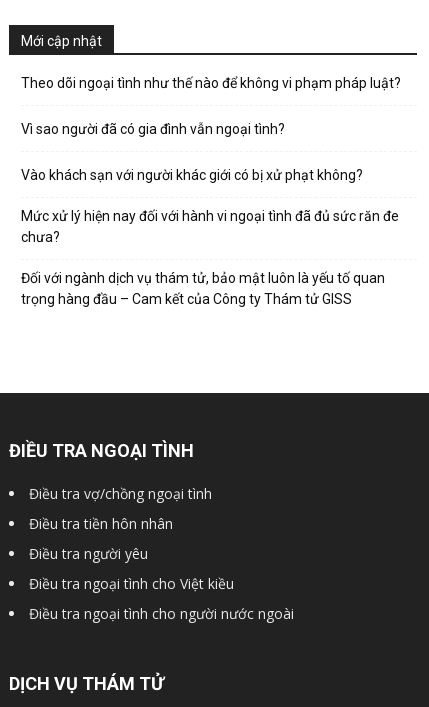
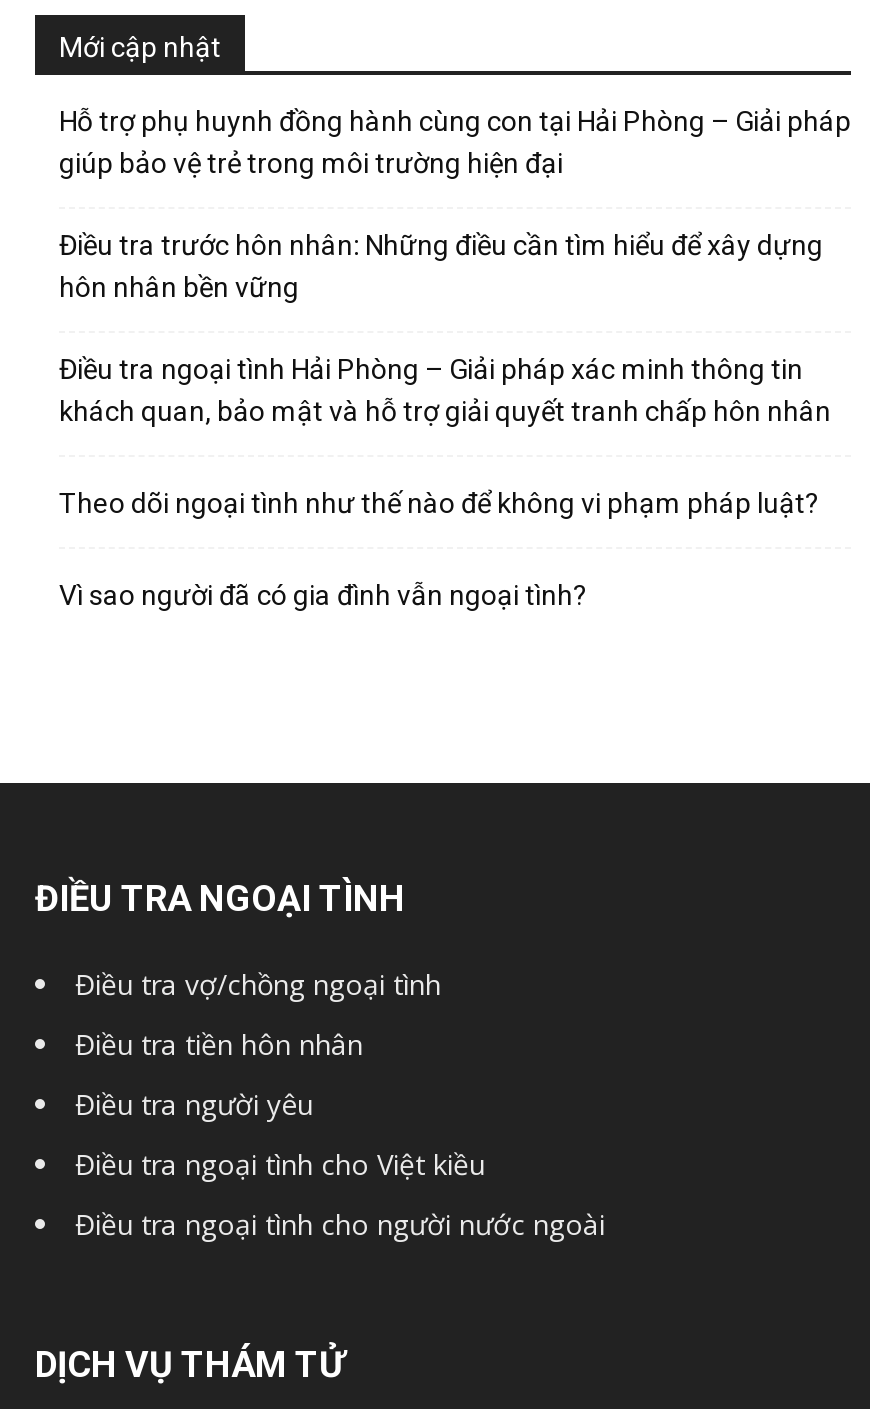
none -> [59,105,851,427] Hỗ trợ phụ huynh đồng hành cùng con tại Hải Phòng – Giải pháp | giúp bảo vệ trẻ trong môi trường hiện đại | Điều tra trước hôn nhân: Những điều cần tìm hiểu để xây dựng | hôn nhân bền vững | Điều tra ngoại tình Hải Phòng – Giải pháp xác minh thông tin | khách quan, bảo mật và hỗ trợ giải quyết tranh chấp hôn nhân
moved [21,75,401,137] -> [59,487,819,611]: Theo dõi ngoại tình như thế nào để không vi phạm pháp luật? | Vì sao người đã có gia đình vẫn ngoại tình?
[21,167,399,307] Vào khách sạn với người khác giới có bị xử phạt không? | Mức xử lý hiện nay đối với hành vi ngoại tình đã đủ sức răn đe | chưa? | Đối với ngành dịch vụ thám tử, bảo mật luôn là yếu tố quan | trọng hàng đầu – Cam kết của Công ty Thám tử GISS -> none

